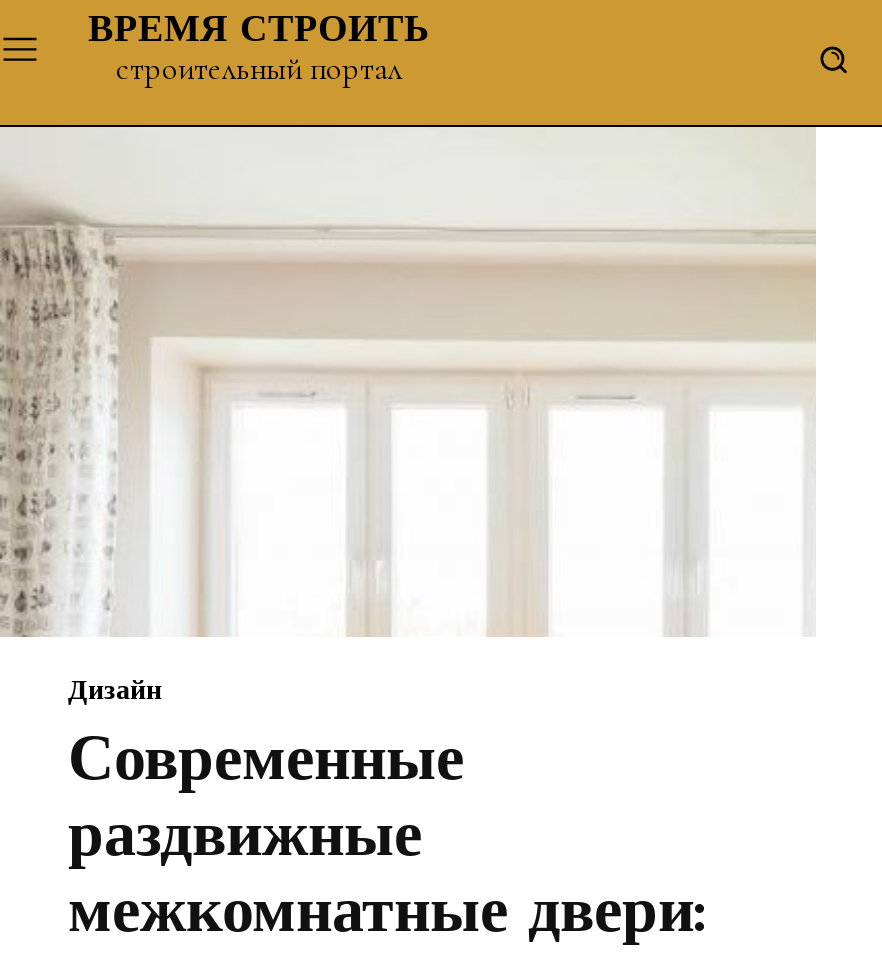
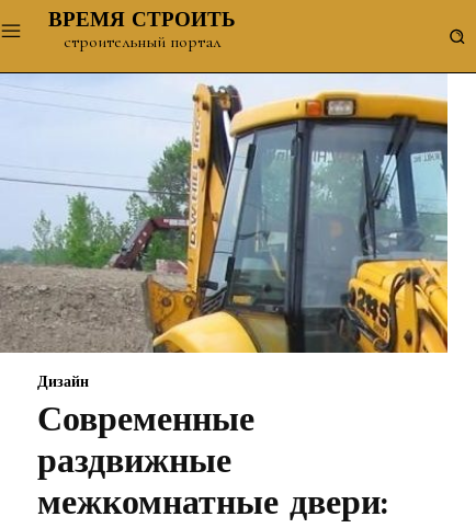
[6,127,816,637] [image] -> [3,73,449,354] [image]

